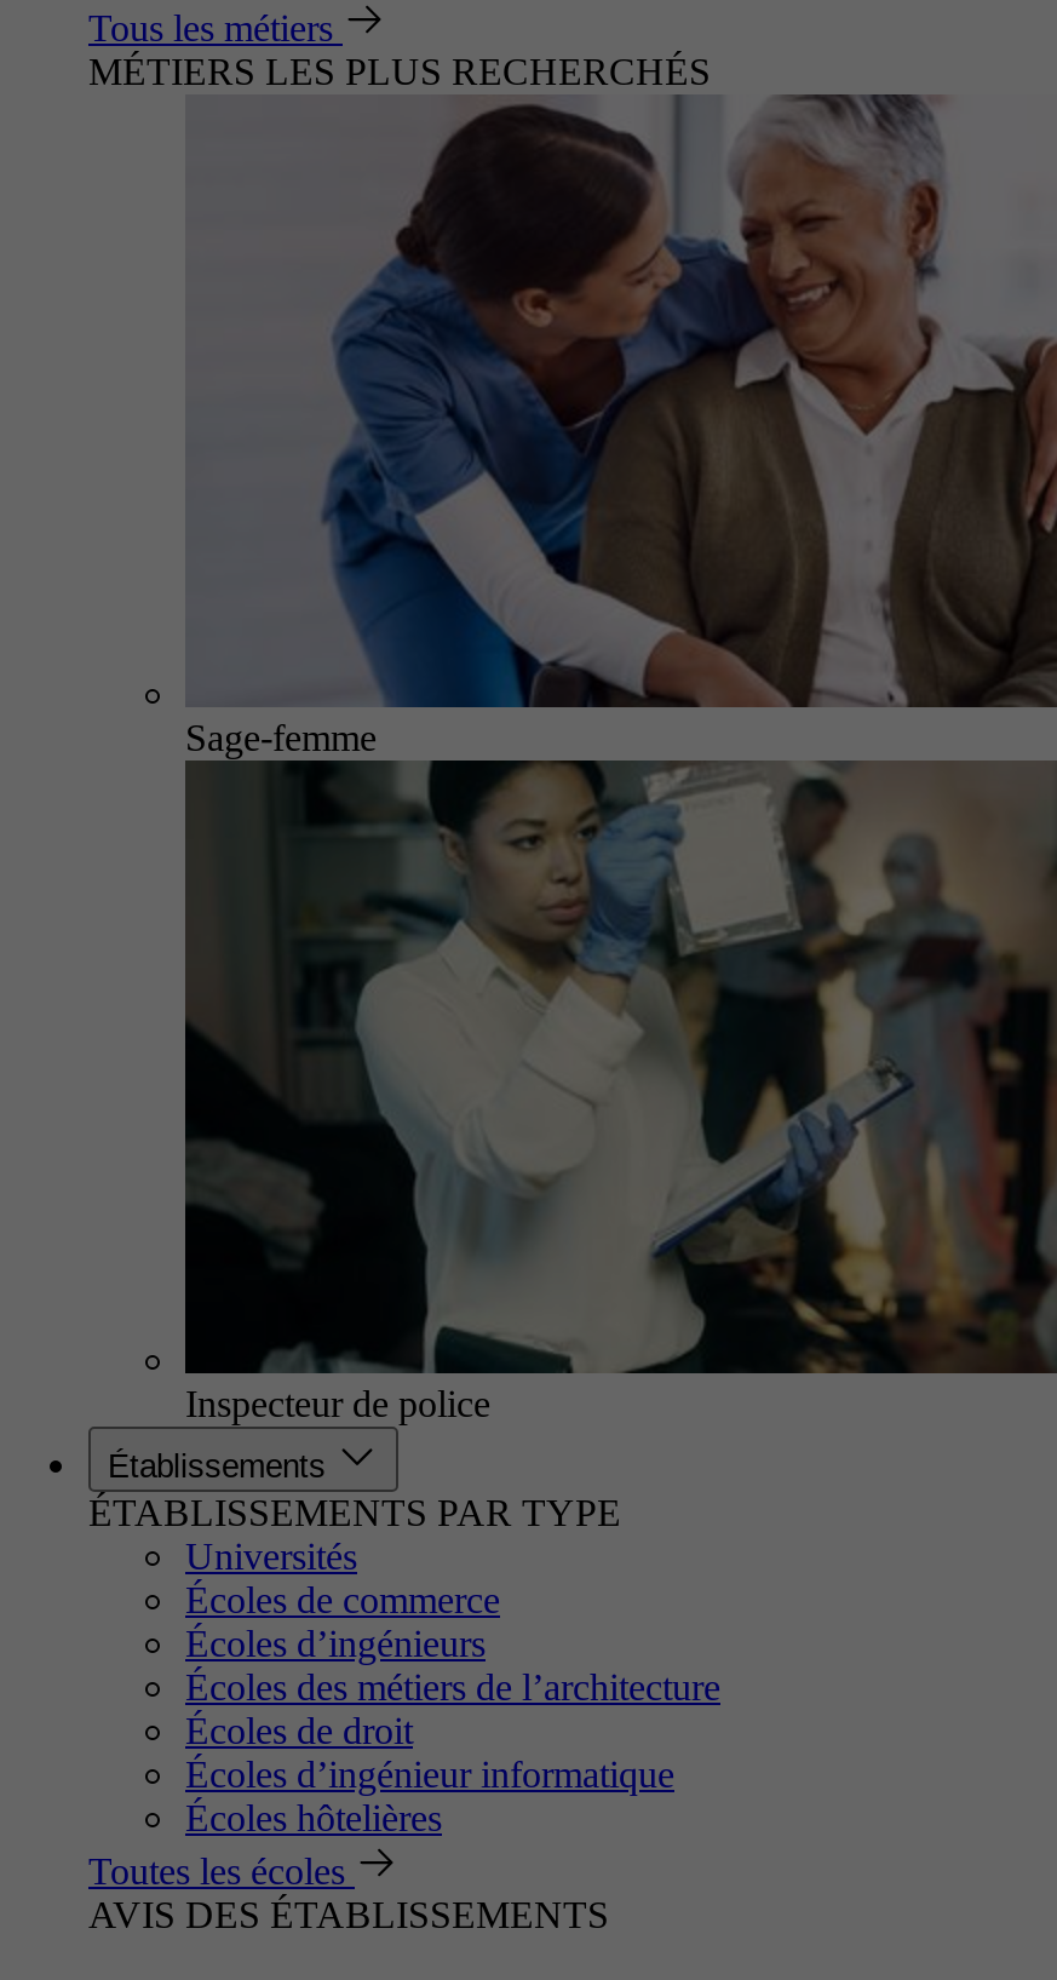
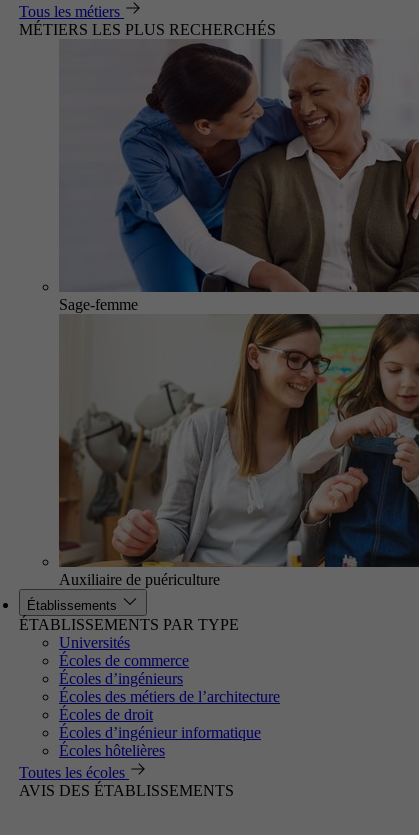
[183,758,1050,1424] [image] | Inspecteur de police -> [58,314,416,588] [image] | Auxiliaire de puériculture

